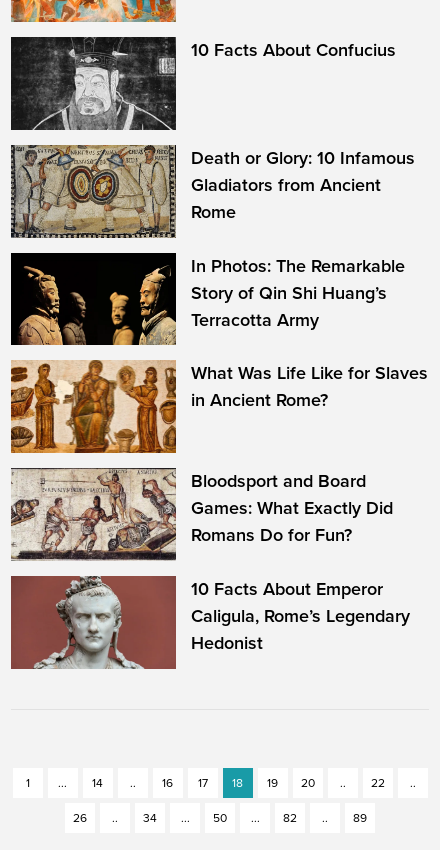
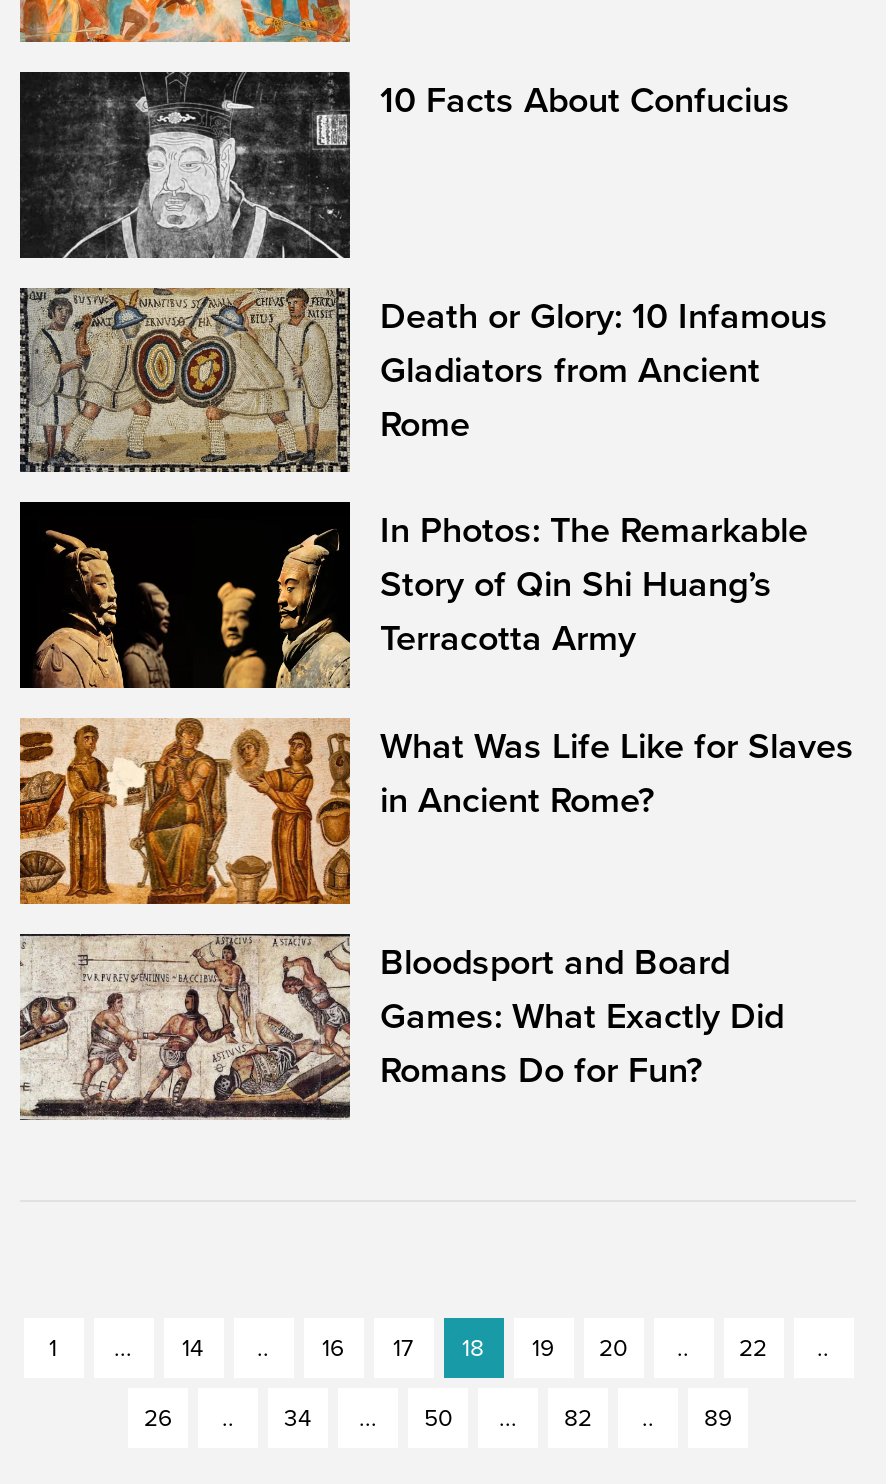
[10,576,410,670] [image] | 10 Facts About Emperor | Caligula, Rome’s Legendary | Hedonist -> none

